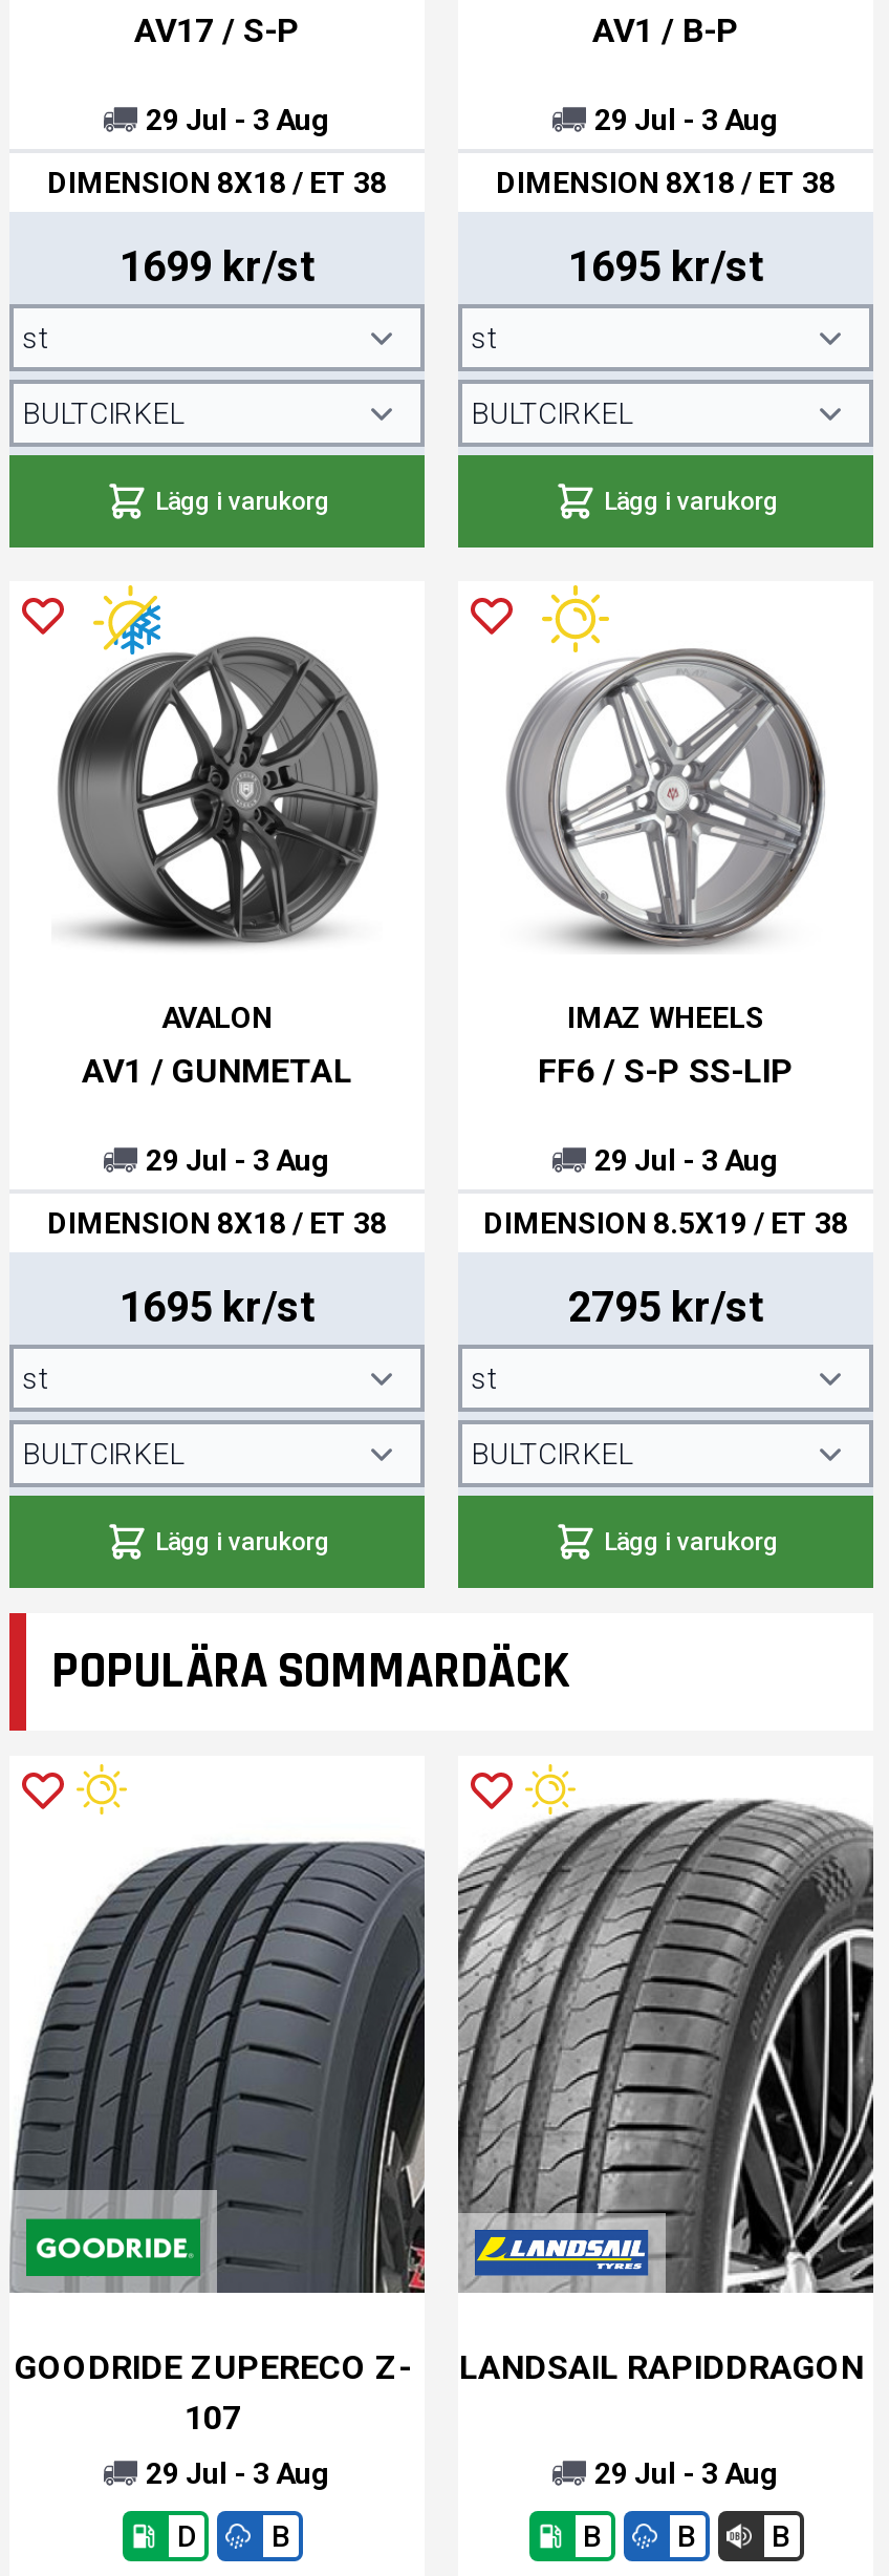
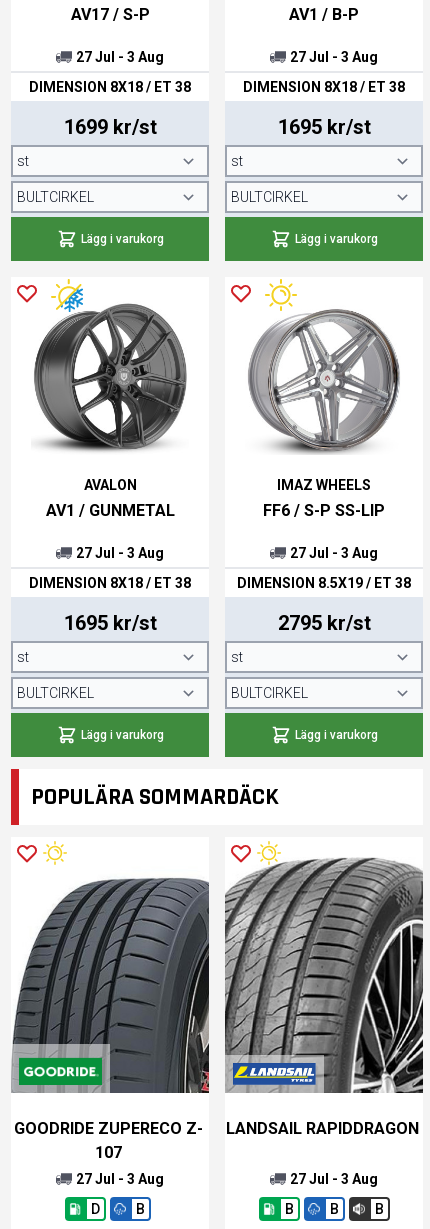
[146,103,330,136] 29 Jul - 3 Aug -> [76,49,164,65] 27 Jul - 3 Aug
[594,103,779,136] 29 Jul - 3 Aug -> [290,49,378,65] 27 Jul - 3 Aug
[146,1143,330,1177] 29 Jul - 3 Aug -> [76,545,164,561] 27 Jul - 3 Aug
[594,1143,779,1177] 29 Jul - 3 Aug -> [290,545,378,561] 27 Jul - 3 Aug
[146,2456,330,2490] 29 Jul - 3 Aug -> [76,1171,164,1187] 27 Jul - 3 Aug
[594,2456,779,2490] 29 Jul - 3 Aug -> [290,1171,378,1187] 27 Jul - 3 Aug

